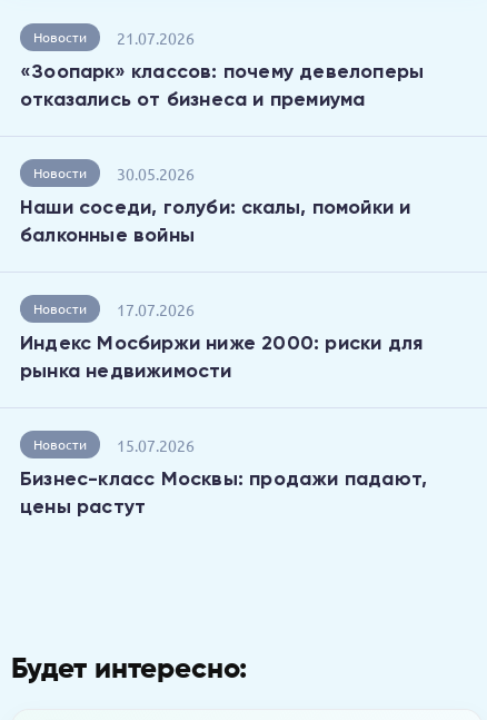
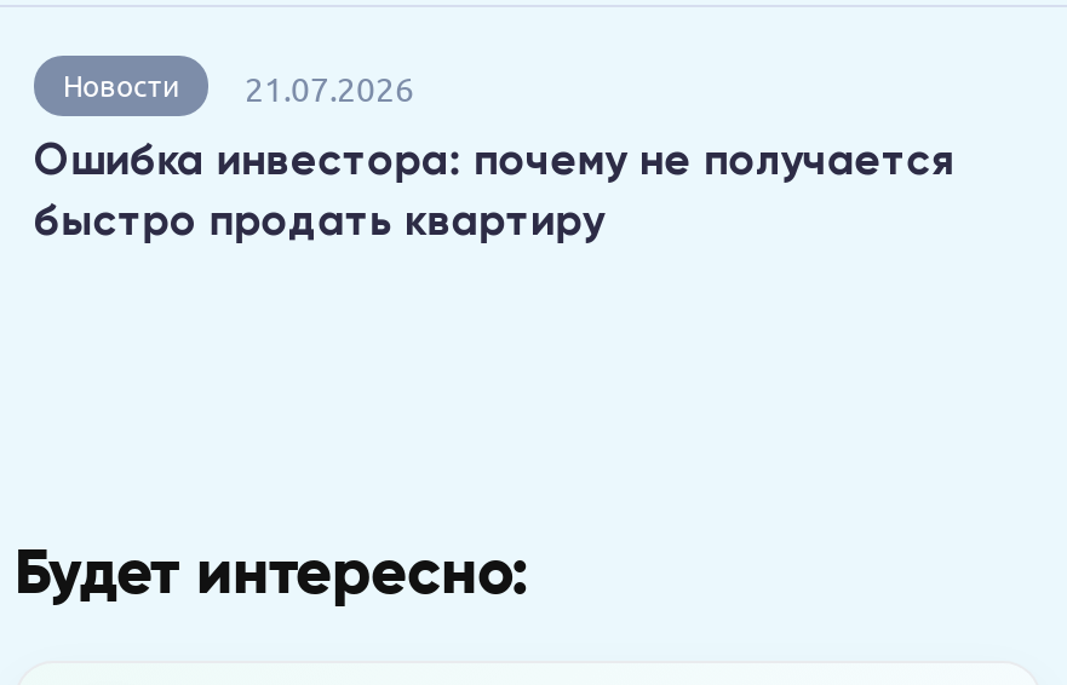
[20,59,427,519] «Зоопарк» классов: почему девелоперы | отказались от бизнеса и премиума | Новости | 30.05.2026 | Наши соседи, голуби: скалы, помойки и | балконные войны | Новости | 17.07.2026 | Индекс Мосбиржи ниже 2000: риски для | рынка недвижимости | Новости | 15.07.2026 | Бизнес-класс Москвы: продажи падают, | цены растут -> [34,134,953,247] Ошибка инвестора: почему не получается | быстро продать квартиру

